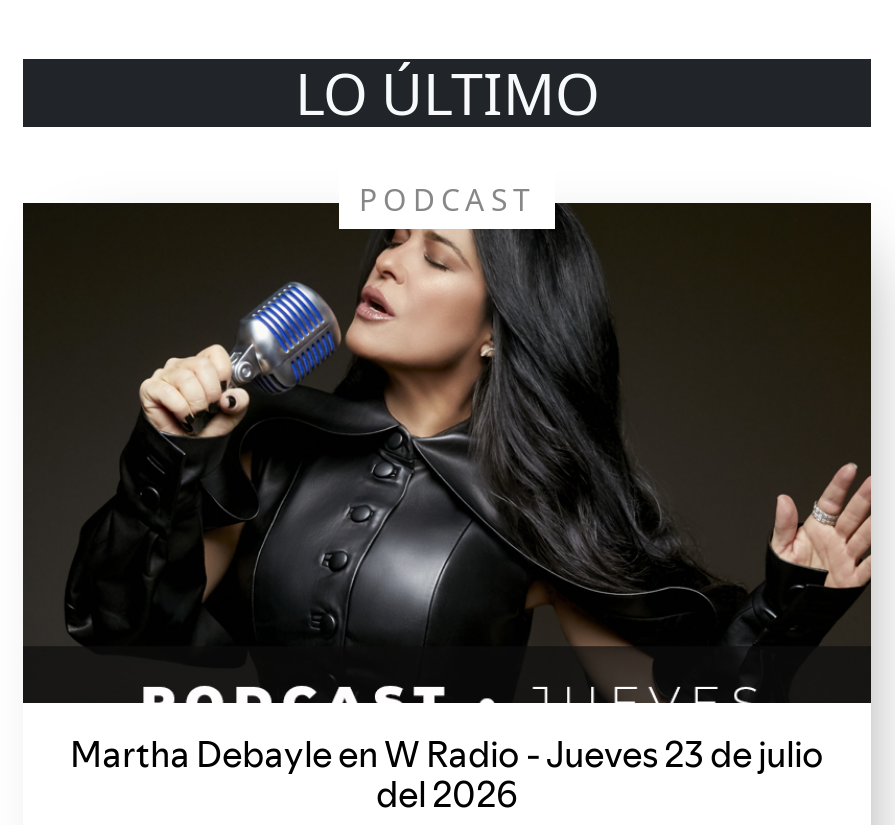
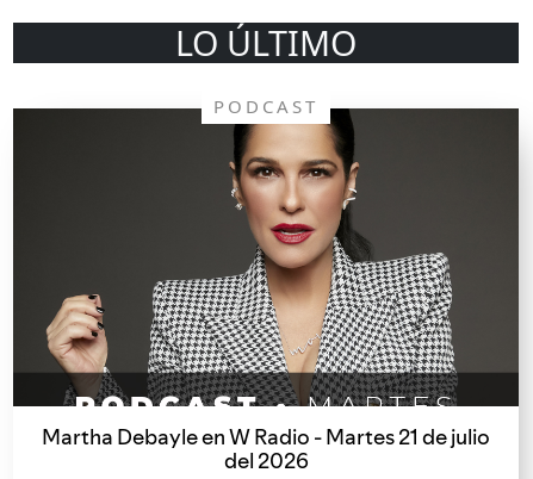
[65,205,871,779] [image] | Martha Debayle en W Radio - Jueves 23 de julio -> [39,108,519,452] [image] | Martha Debayle en W Radio - Martes 21 de julio

